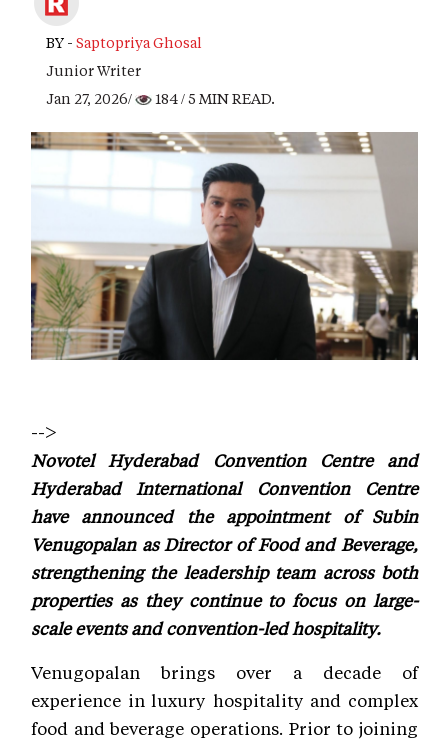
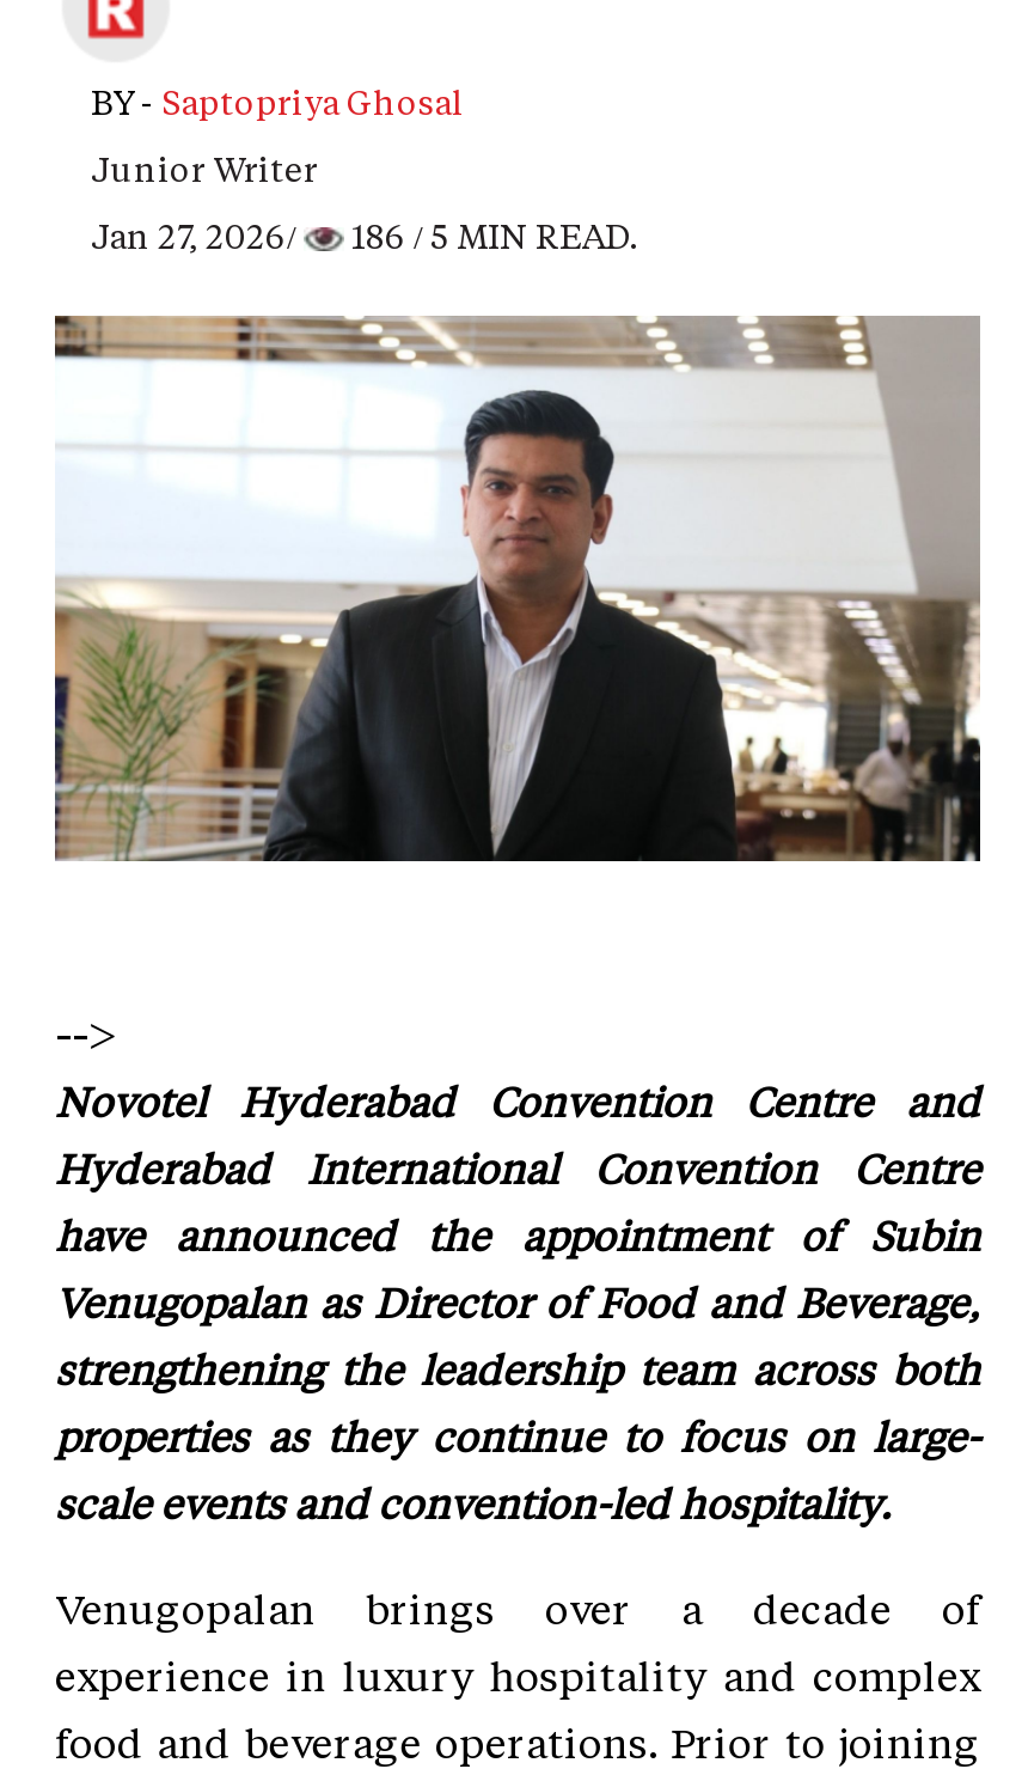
[46,89,275,108] Jan 27, 2026/ 184 / 5 MIN READ. -> [91,213,638,258] Jan 27, 2026/ 186 / 5 MIN READ.

